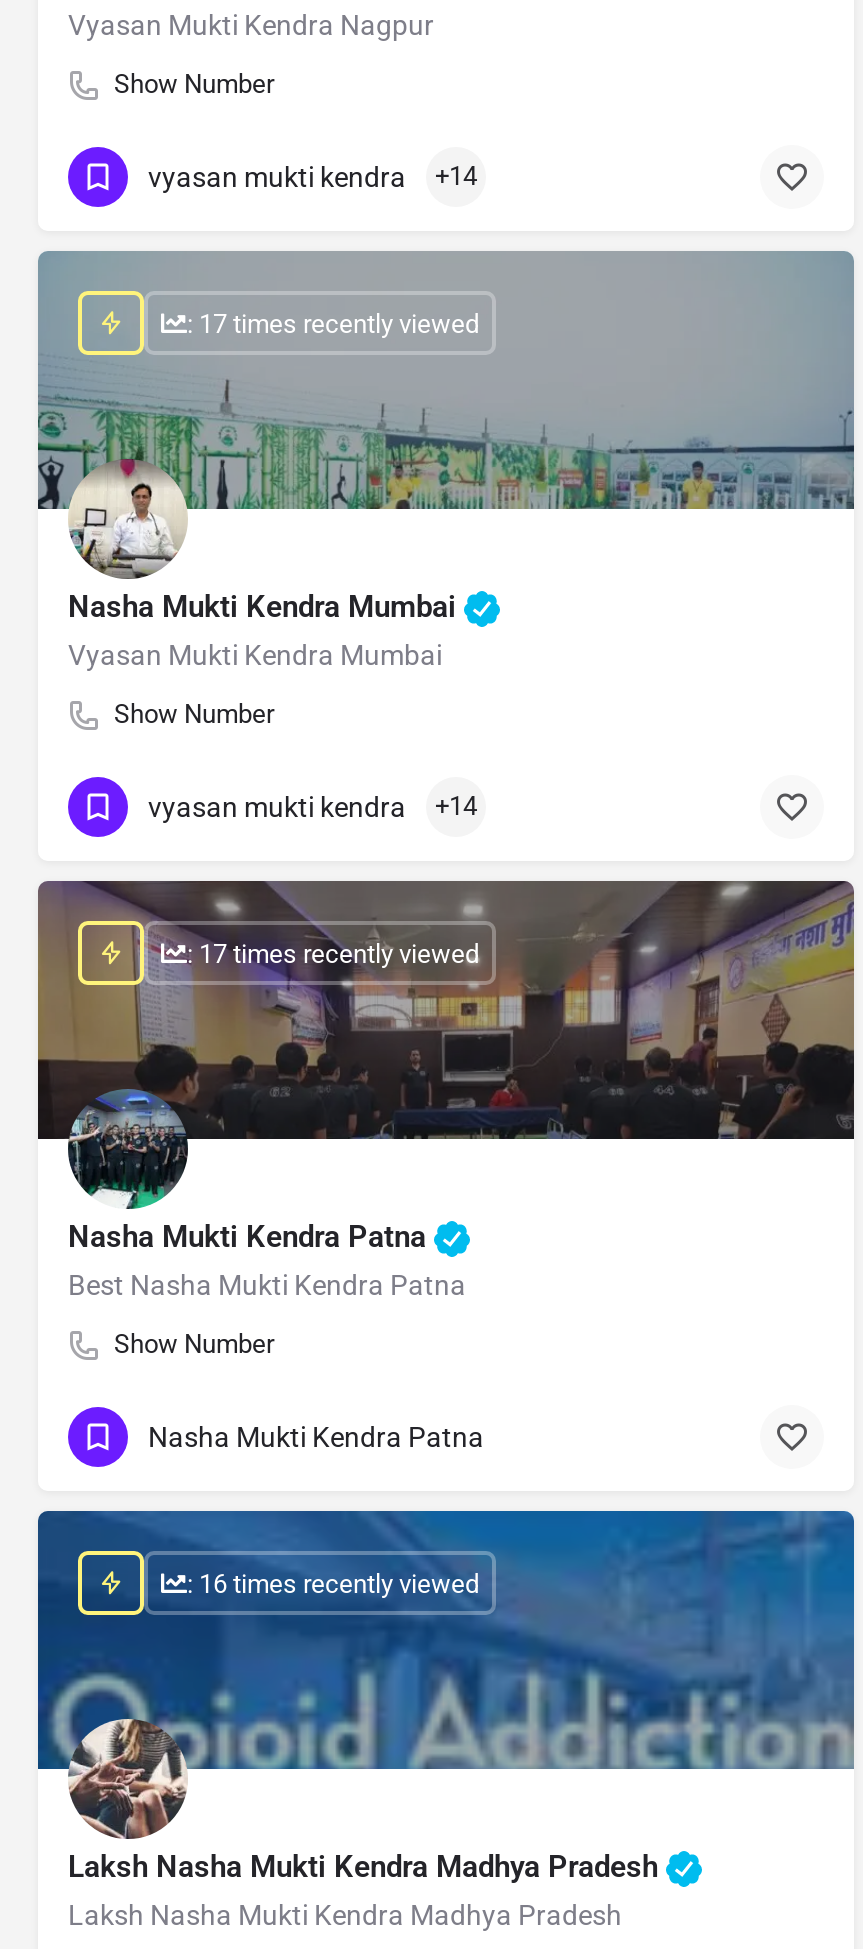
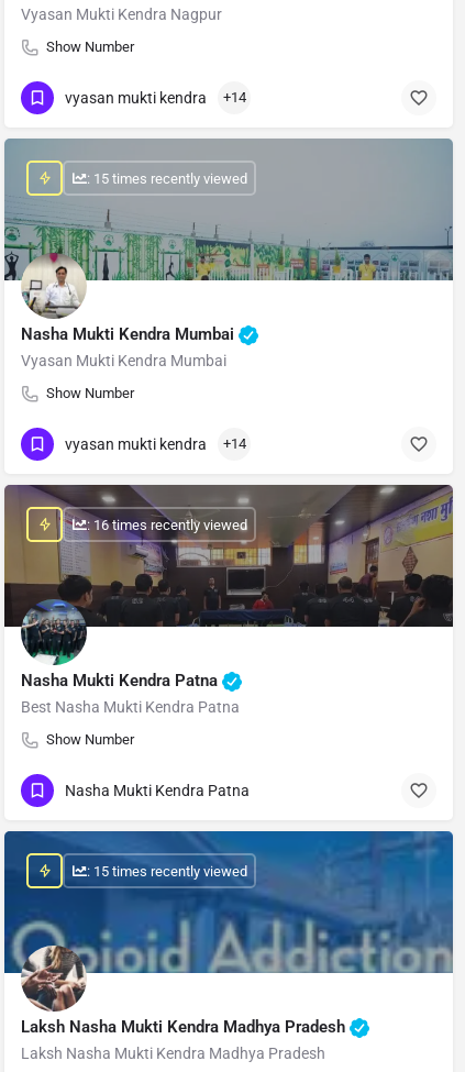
[187,309,479,339] : 17 times recently viewed -> [86,170,247,187] : 15 times recently viewed
[187,939,479,969] : 17 times recently viewed -> none
none -> [86,863,247,879] : 15 times recently viewed
moved [187,1569,479,1599] -> [86,517,247,533]: : 16 times recently viewed

